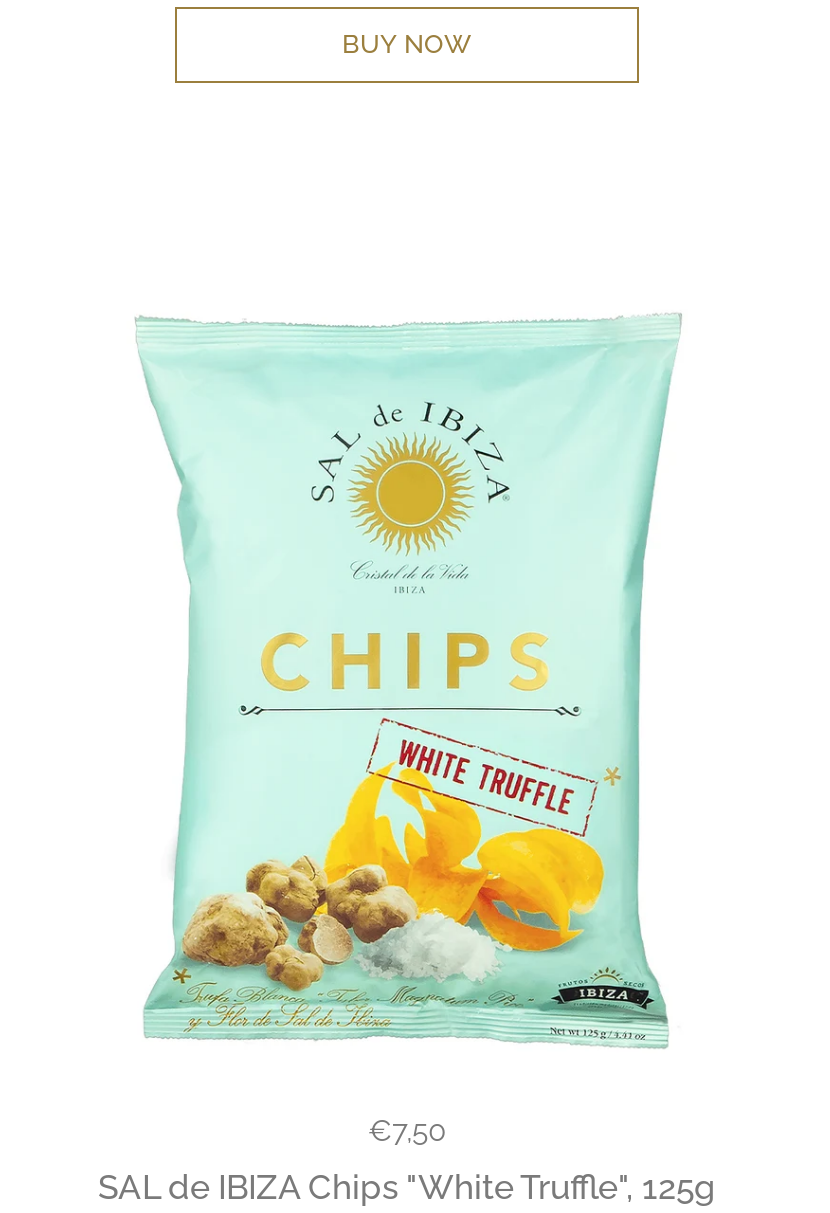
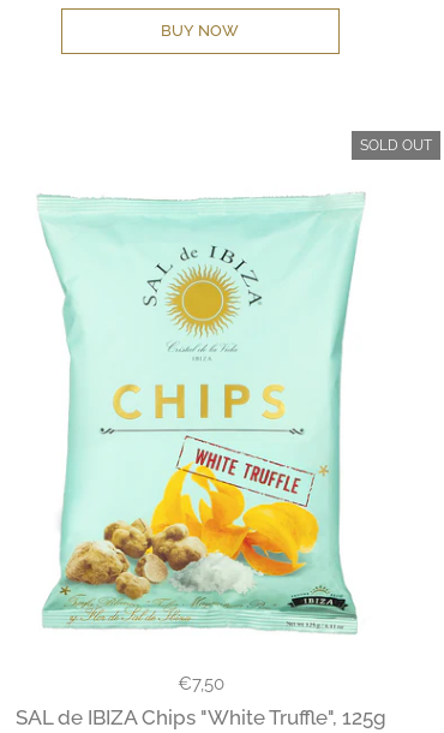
none -> [360,137,432,154] SOLD OUT

